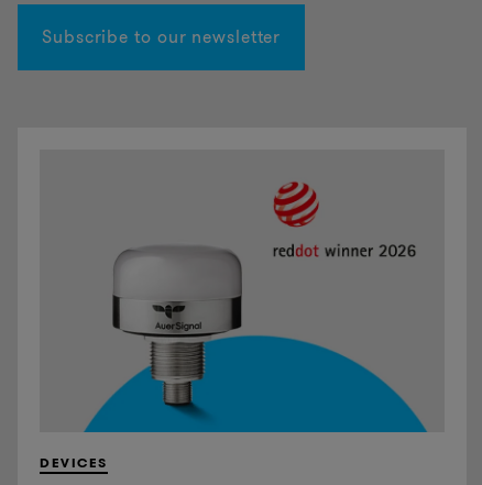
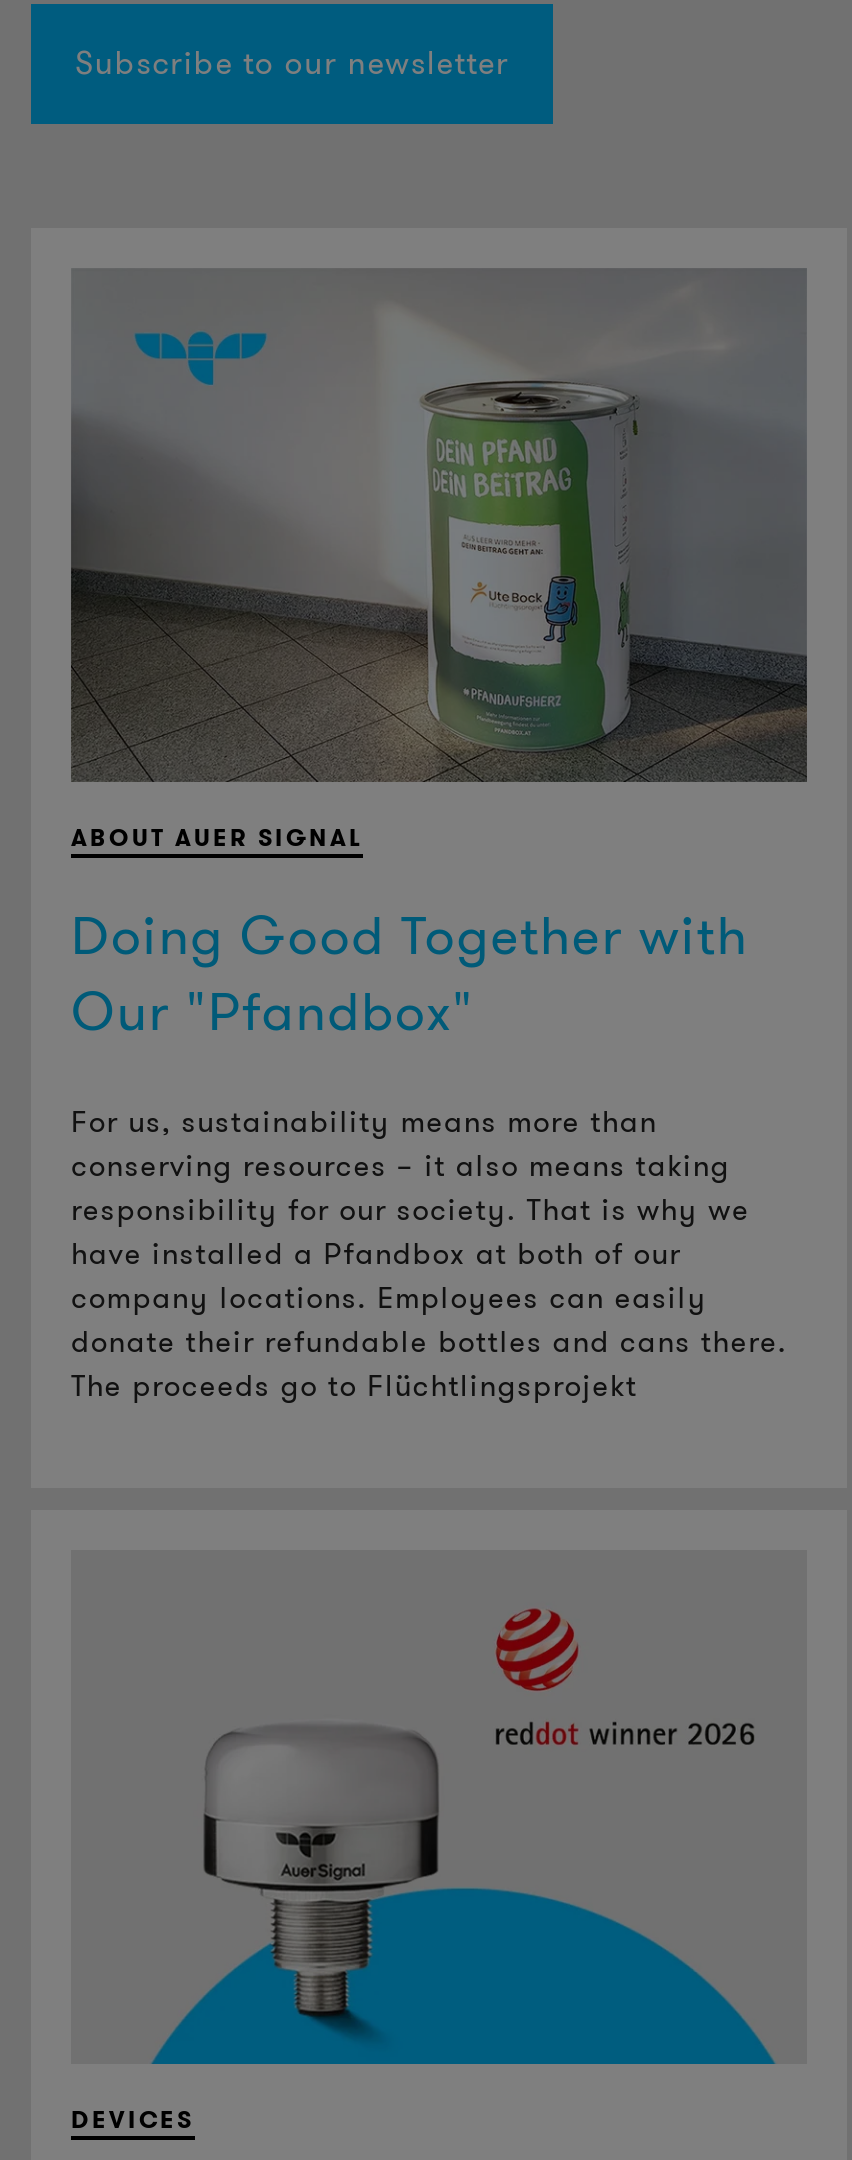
none -> [69,270,807,1408] [image] | ABOUT AUER SIGNAL | Doing Good Together with | Our "Pfandbox" | For us, sustainability means more than | conserving resources – it also means taking | responsibility for our society. That is why we | have installed a Pfandbox at both of our | company locations. Employees can easily | donate their refundable bottles and cans there. | The proceeds go to Flüchtlingsprojekt

